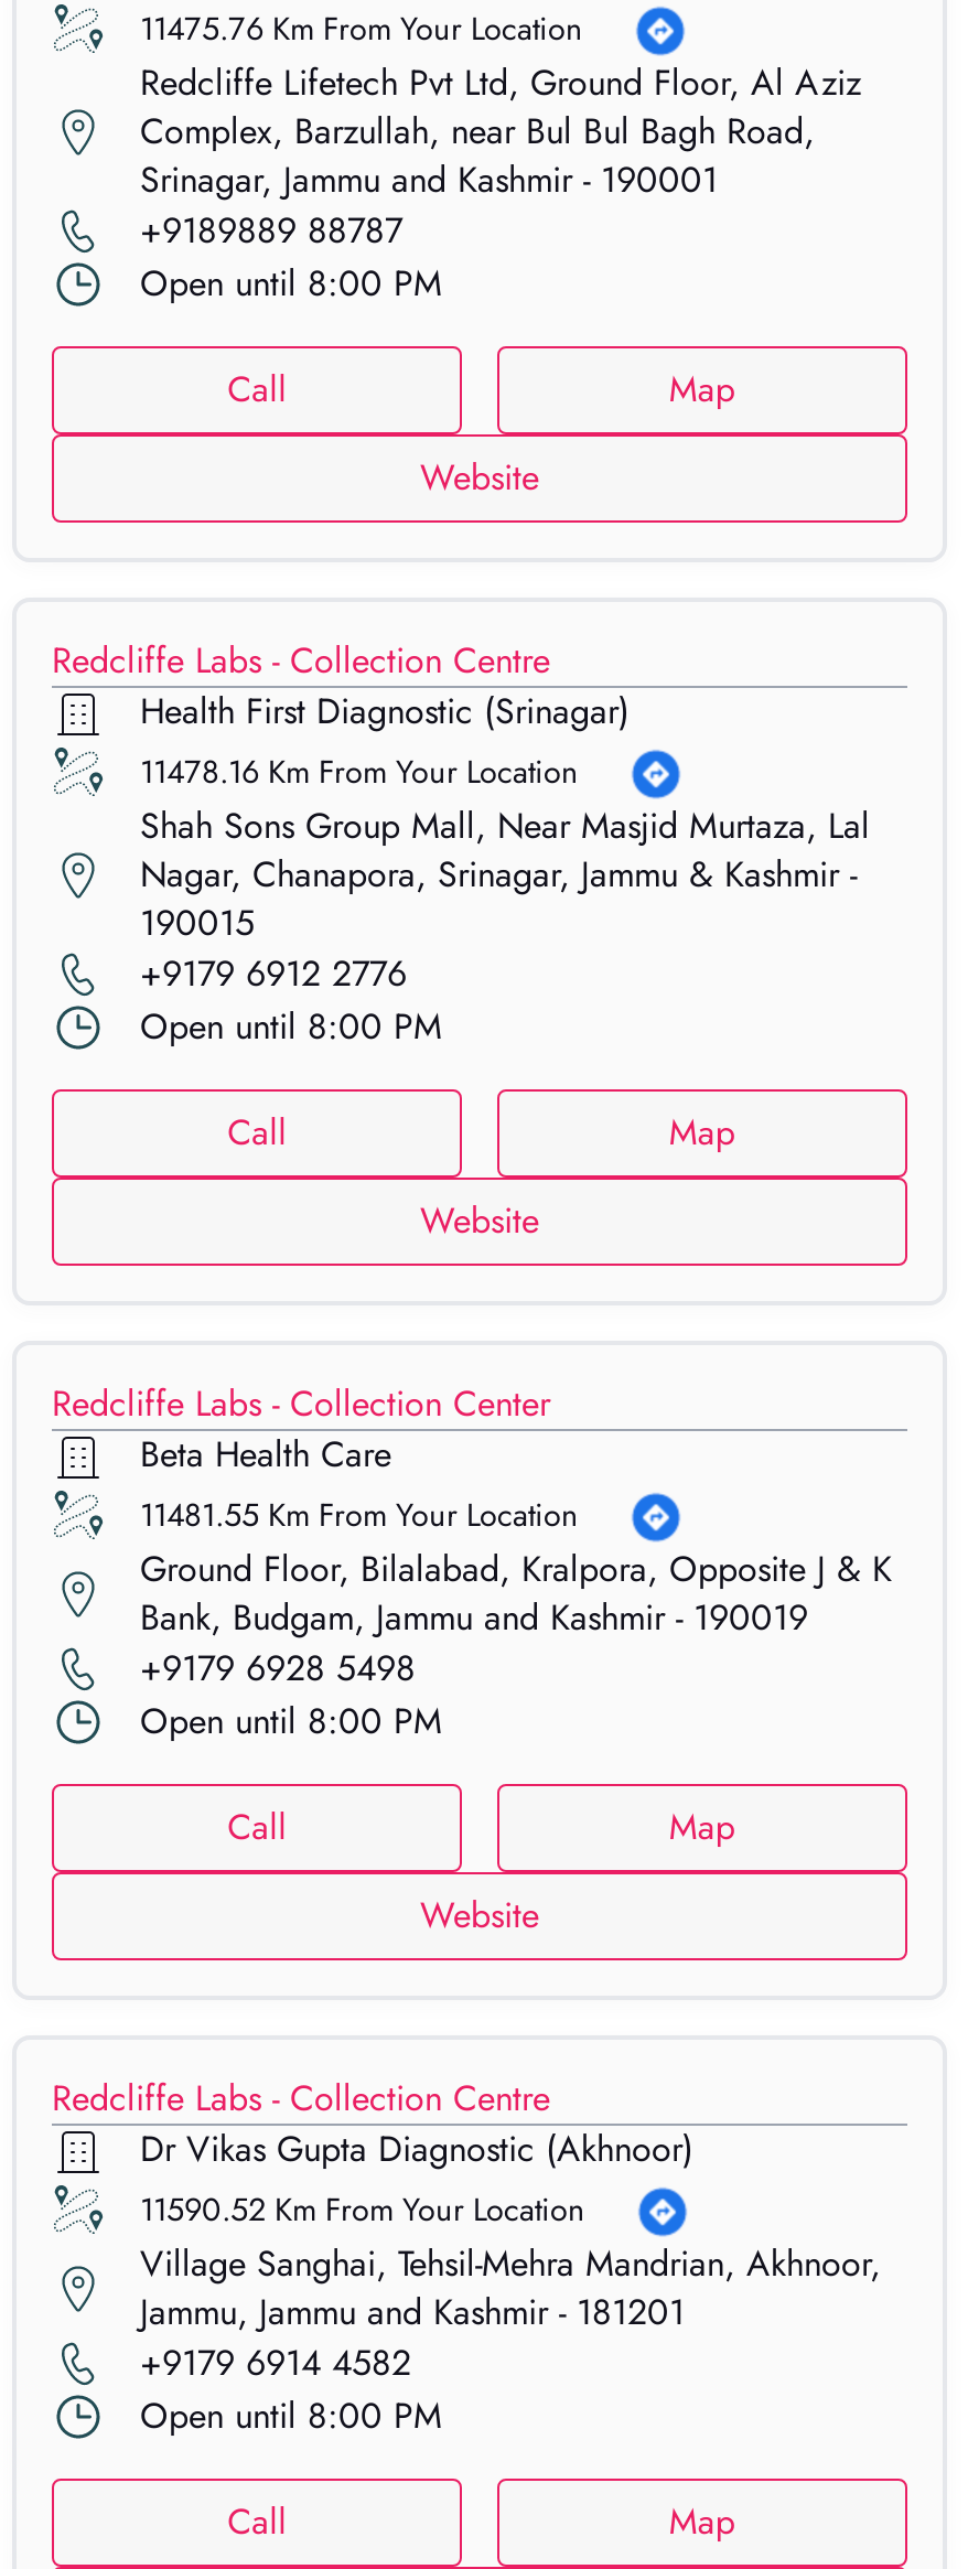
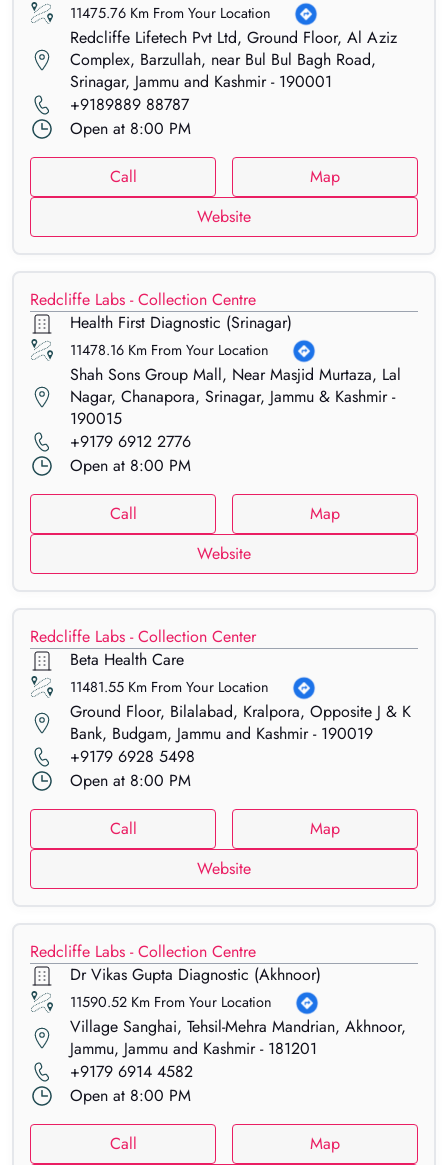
[140,258,442,309] Open until 8:00 PM -> [70,117,191,140] Open at 8:00 PM
[140,1001,442,1052] Open until 8:00 PM -> [70,454,191,477] Open at 8:00 PM
[140,1696,442,1746] Open until 8:00 PM -> [70,769,191,792] Open at 8:00 PM
[140,2390,442,2441] Open until 8:00 PM -> [70,1084,191,1107] Open at 8:00 PM

